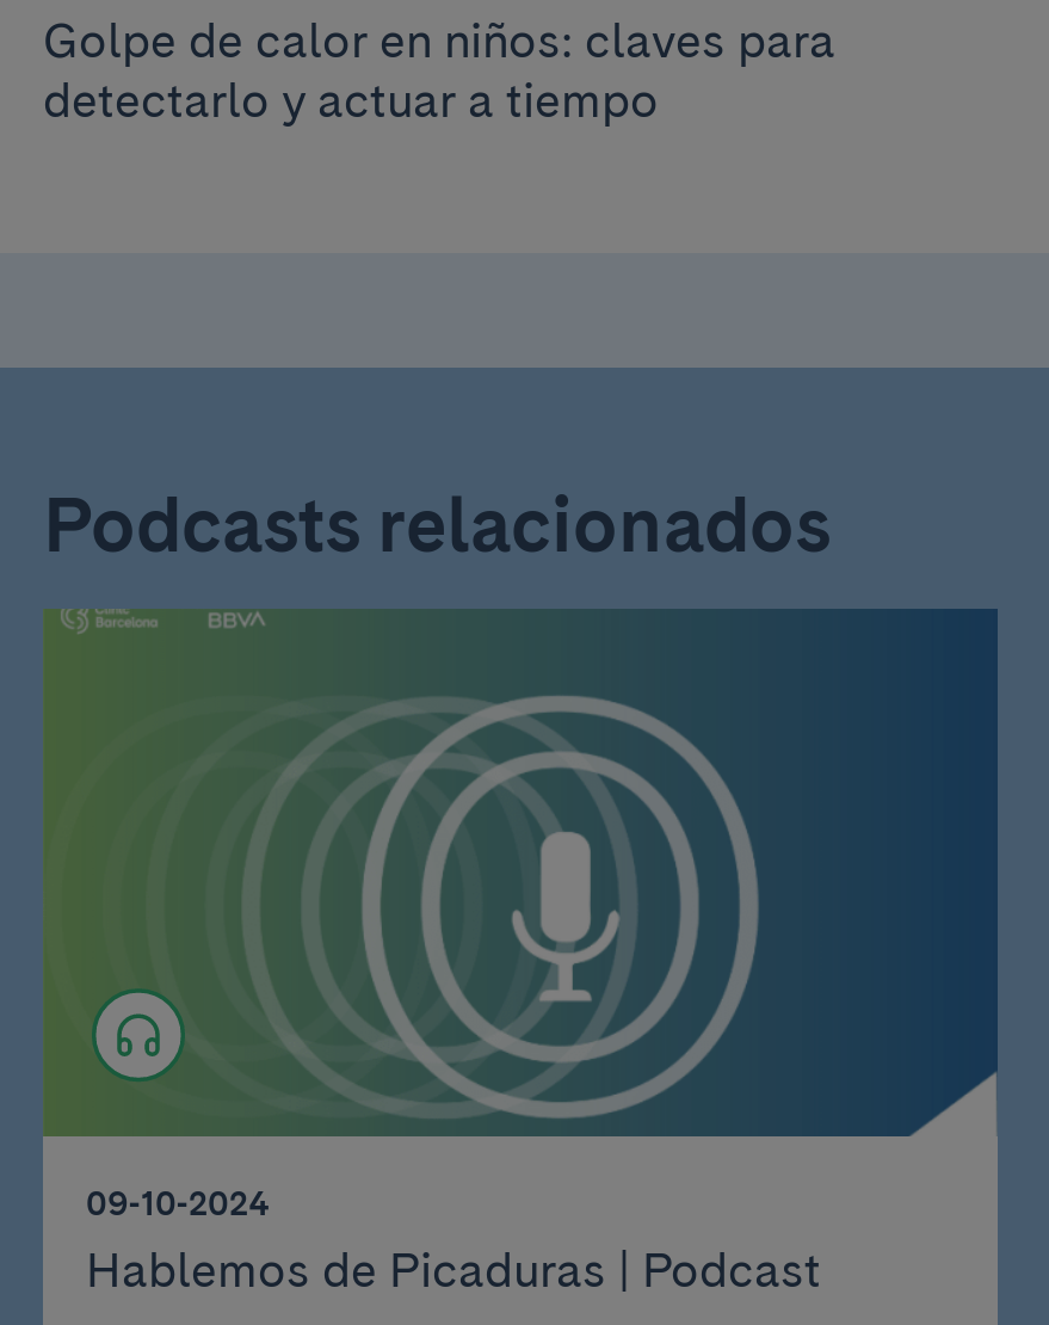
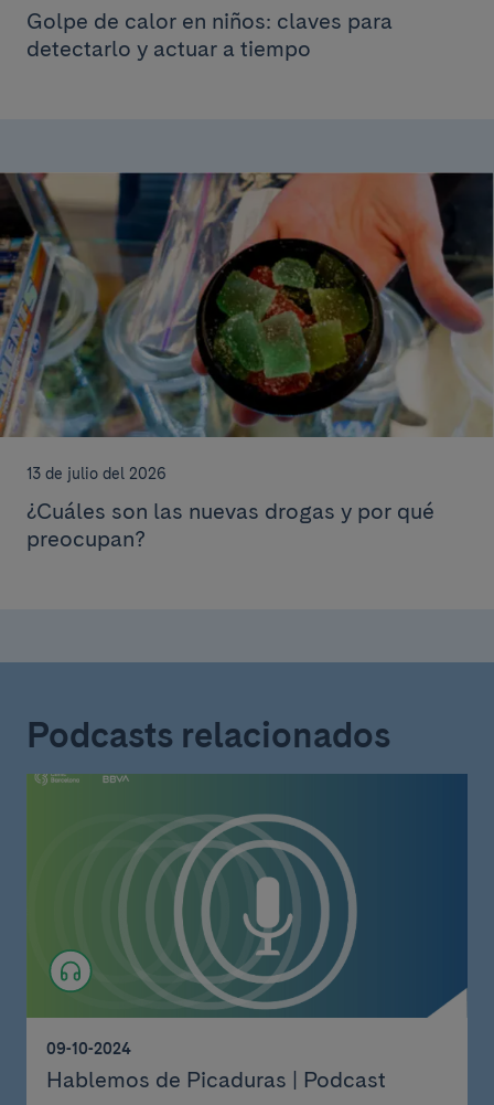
none -> [3,172,491,552] [image] | 13 de julio del 2026 | ¿Cuáles son las nuevas drogas y por qué | preocupan?

